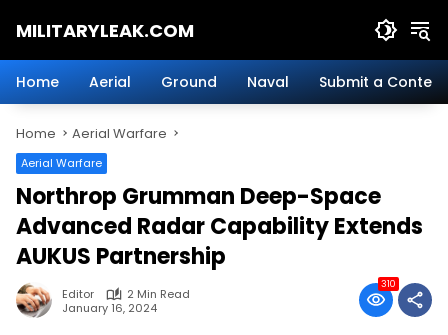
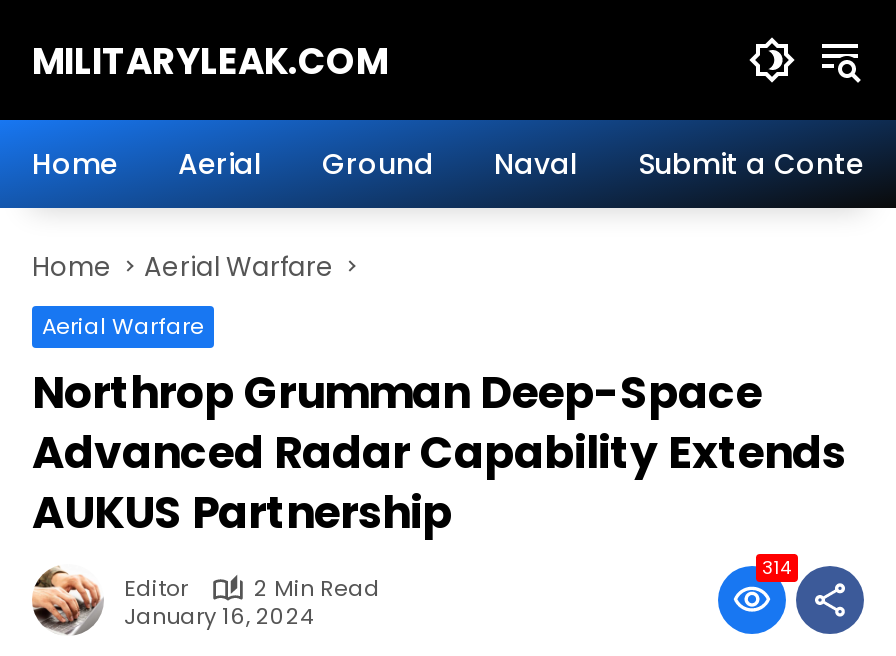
[381,278,396,290] 310 -> [762,556,792,580] 314

